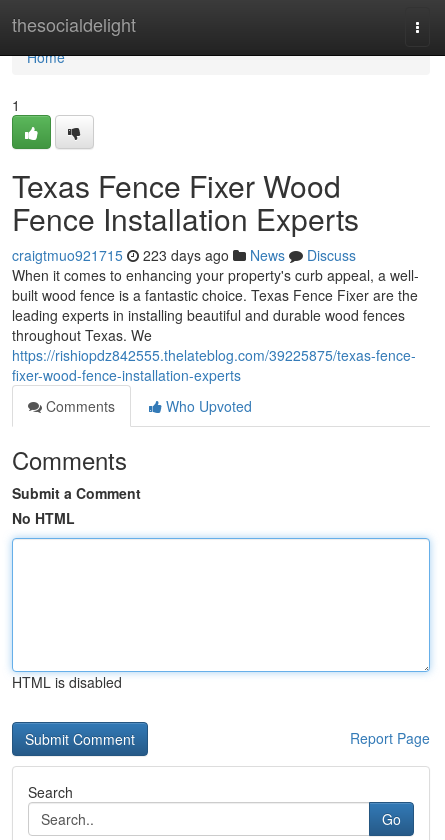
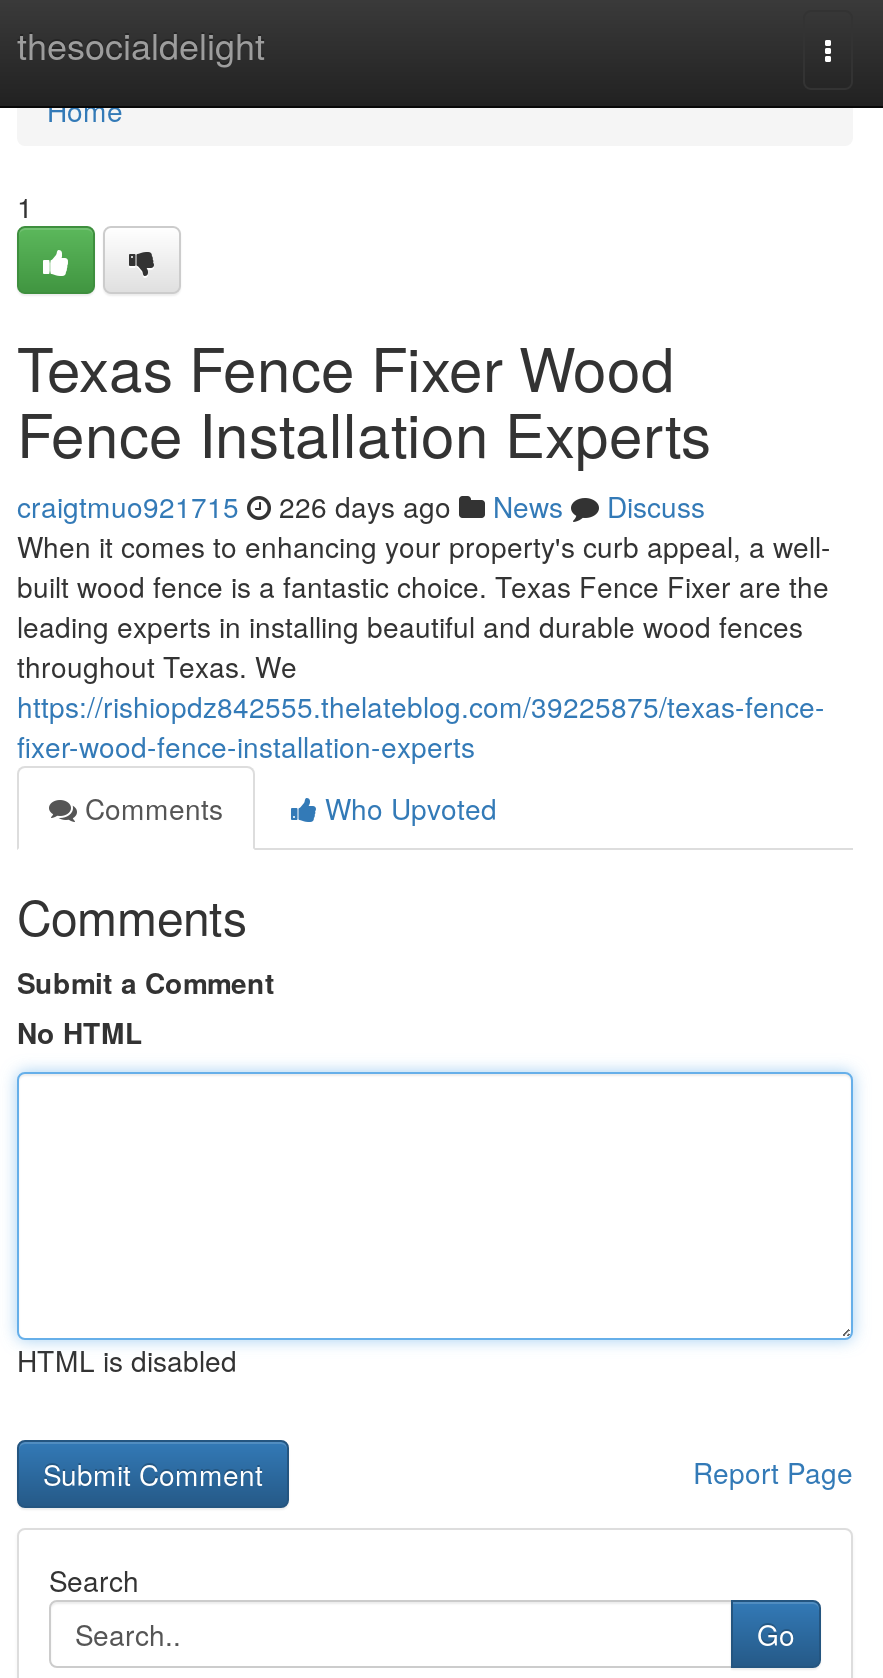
[12,245,356,265] craigtmuo921715 223 days ago News Discuss -> [17,486,705,526] craigtmuo921715 226 days ago News Discuss

